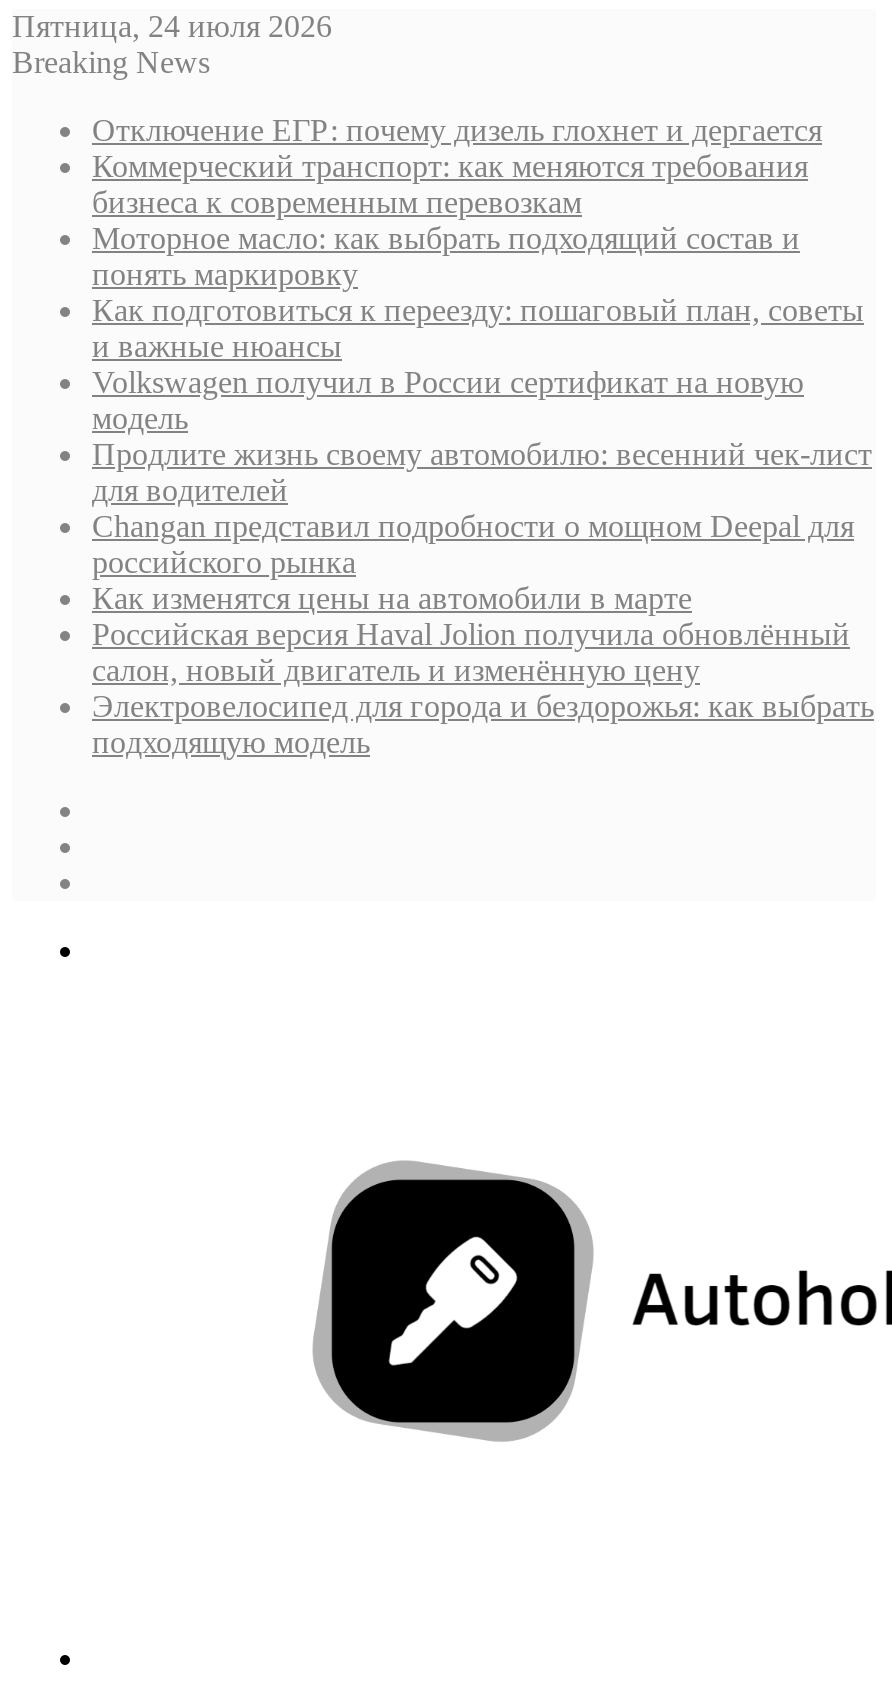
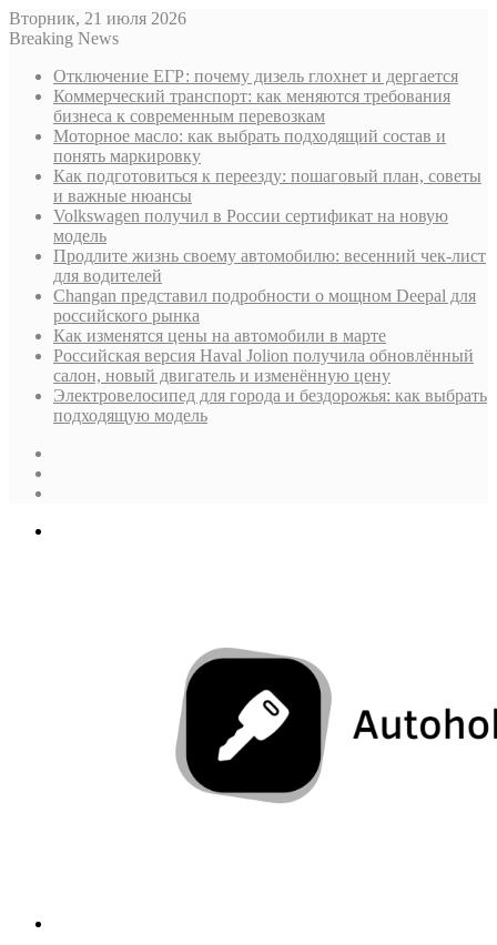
[12,9,332,43] Пятница, 24 июля 2026 -> [9,9,186,28] Вторник, 21 июля 2026

